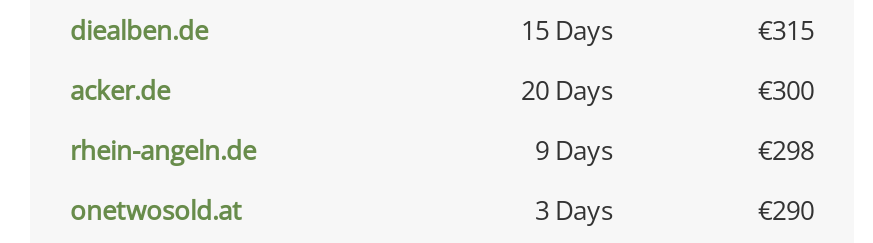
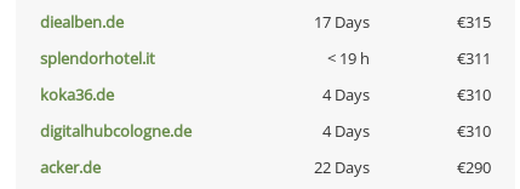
[521,12,613,48] 15 Days -> [313,11,369,33] 17 Days
none -> [40,47,491,142] splendorhotel.it | < 19 h | €311 | koka36.de | 4 Days | €310 | digitalhubcologne.de | 4 Days | €310
[70,72,814,228] 20 Days | €300 | rhein-angeln.de | 9 Days | €298 | onetwosold.at | 3 Days -> [313,156,369,178] 22 Days
moved [70,72,170,108] -> [40,156,101,178]: acker.de

